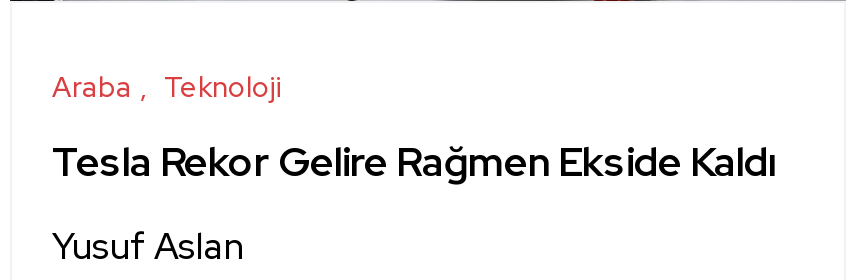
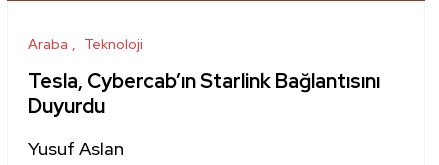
[52,136,776,188] Tesla Rekor Gelire Rağmen Ekside Kaldı -> [28,68,380,119] Tesla, Cybercab’ın Starlink Bağlantısını | Duyurdu

